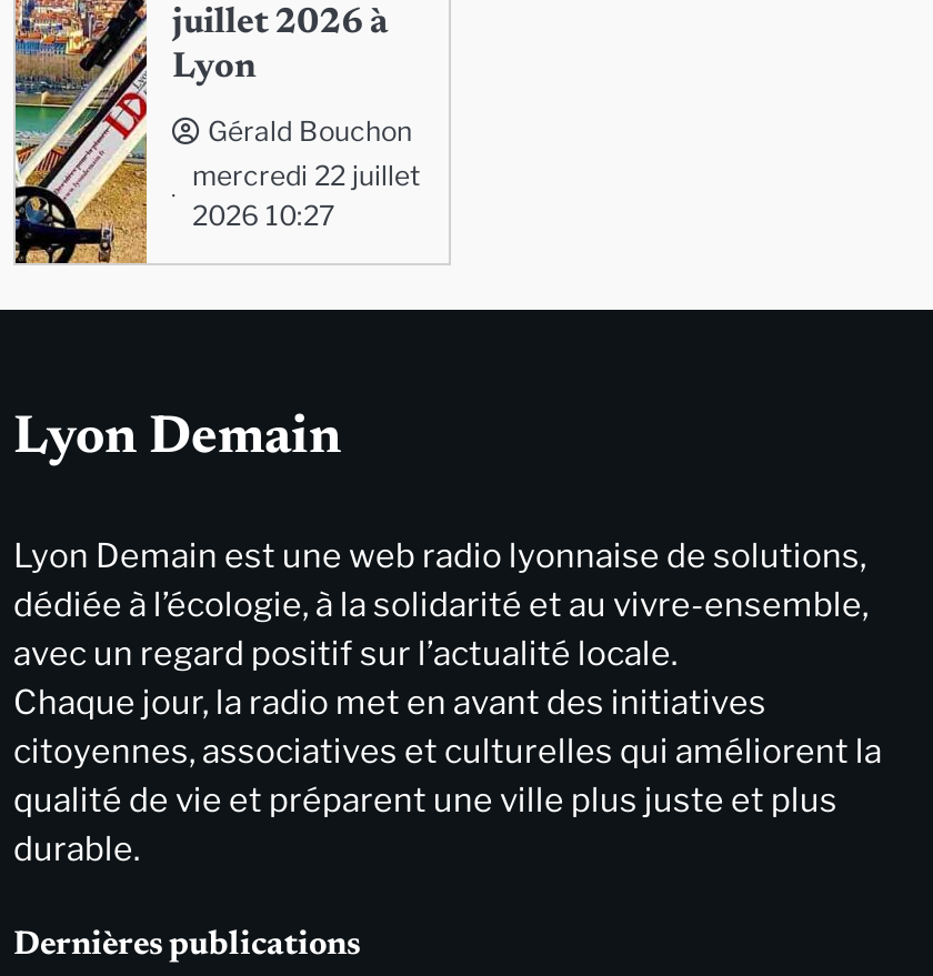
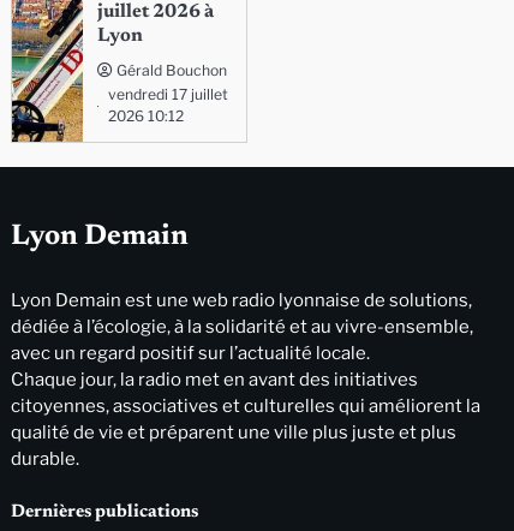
[192,158,421,192] mercredi 22 juillet -> [107,86,228,104] vendredi 17 juillet
[192,198,334,232] 2026 10:27 -> [107,107,183,125] 2026 10:12

